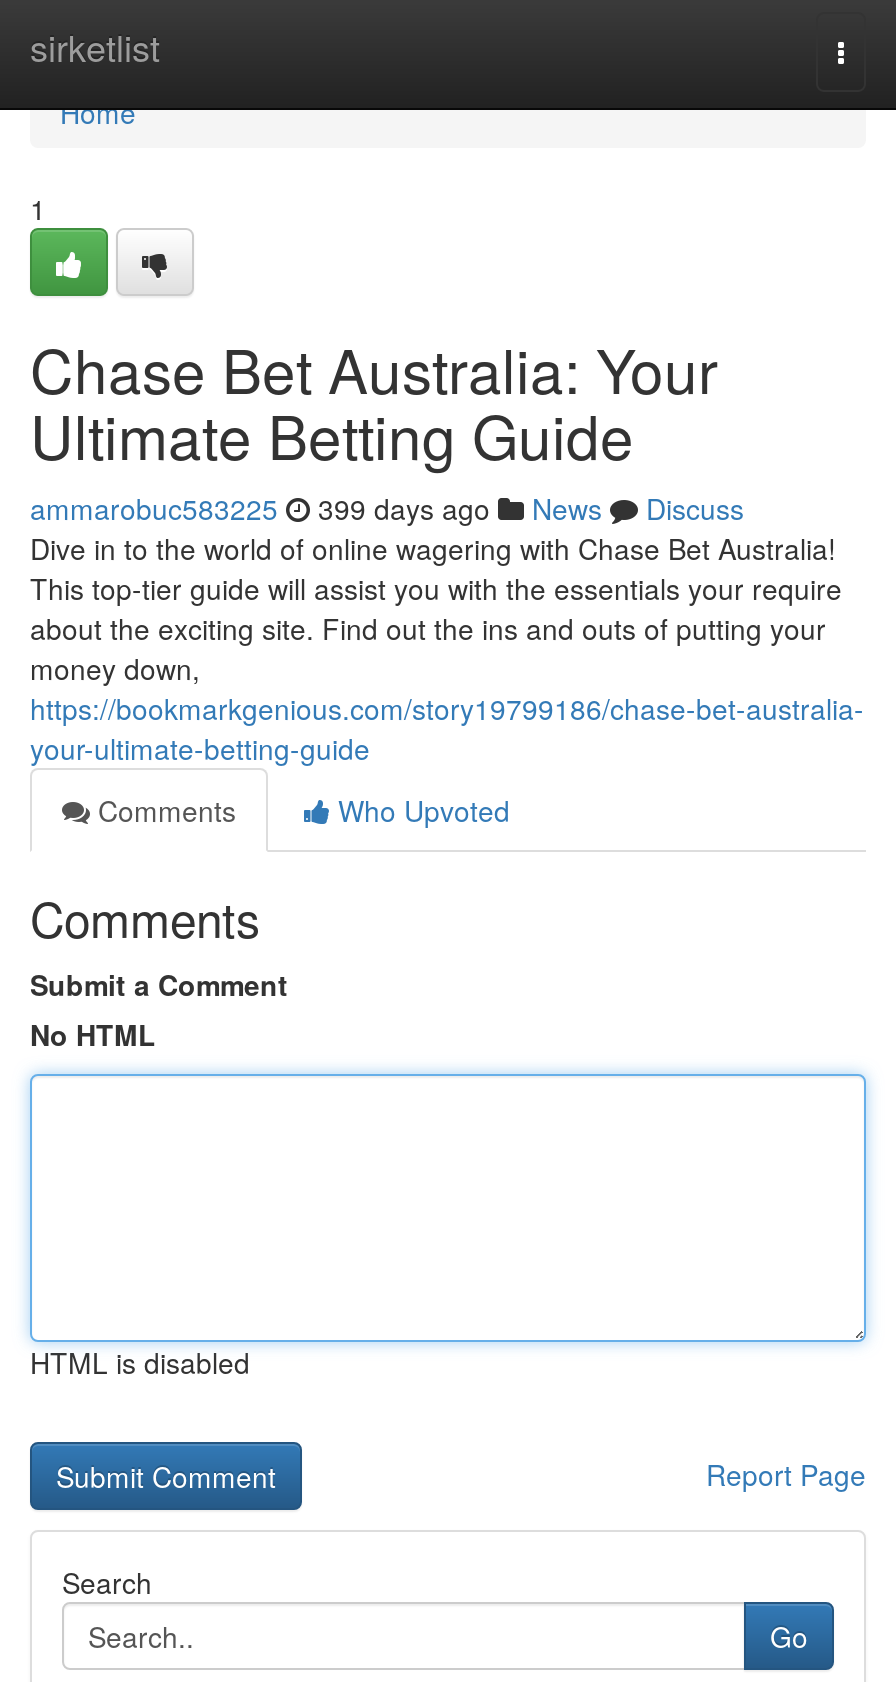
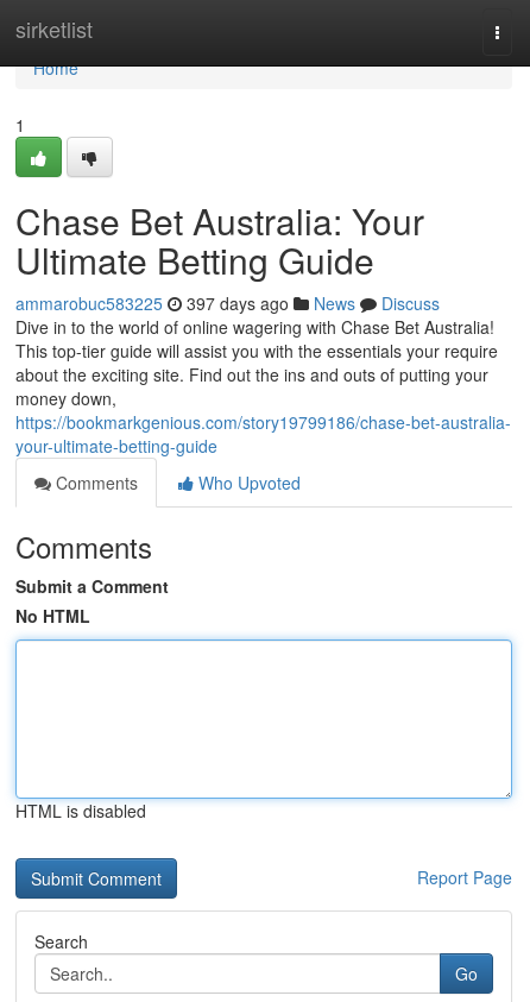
[30,488,744,528] ammarobuc583225 399 days ago News Discuss -> [15,291,440,315] ammarobuc583225 397 days ago News Discuss

